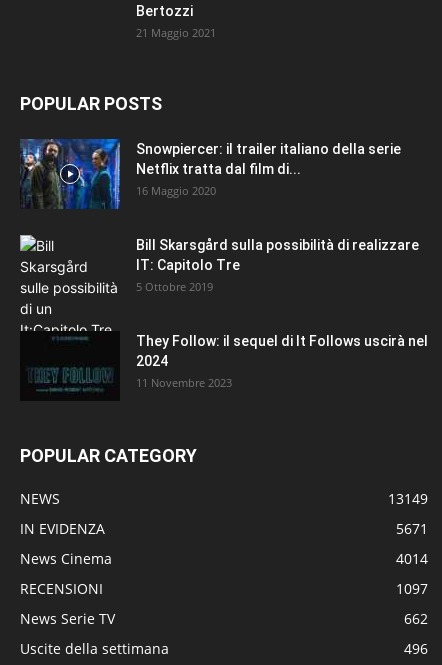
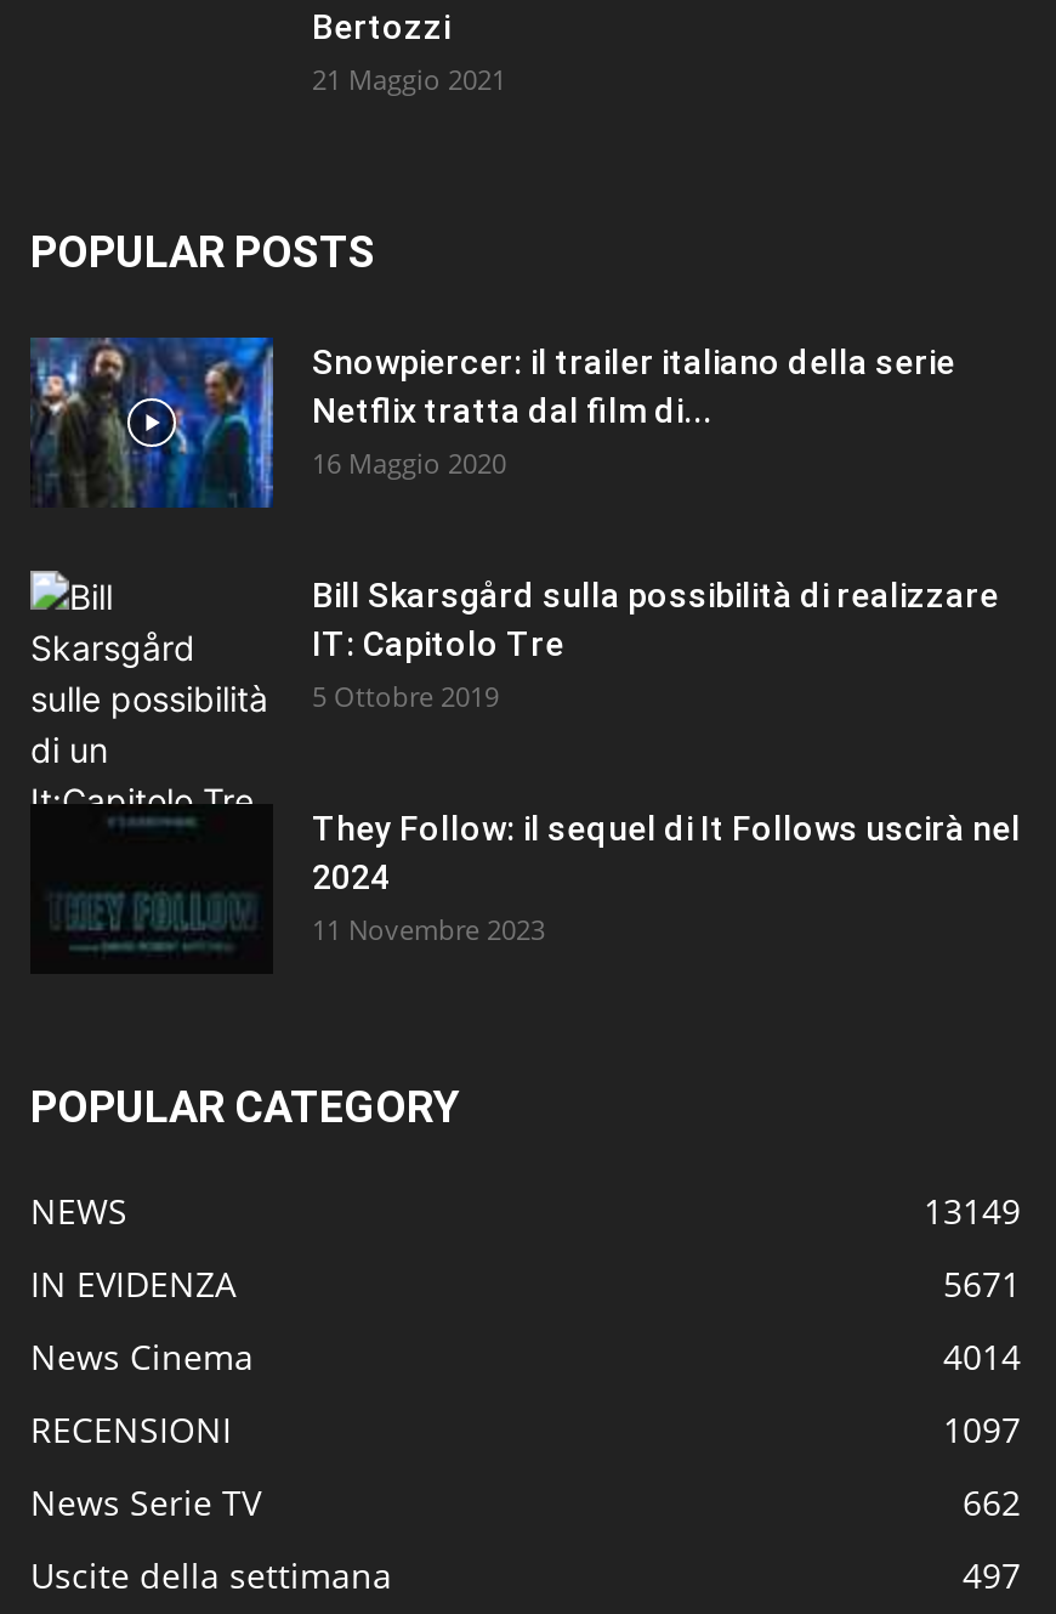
[404,639,428,658] 496 -> [963,1552,1021,1598] 497

